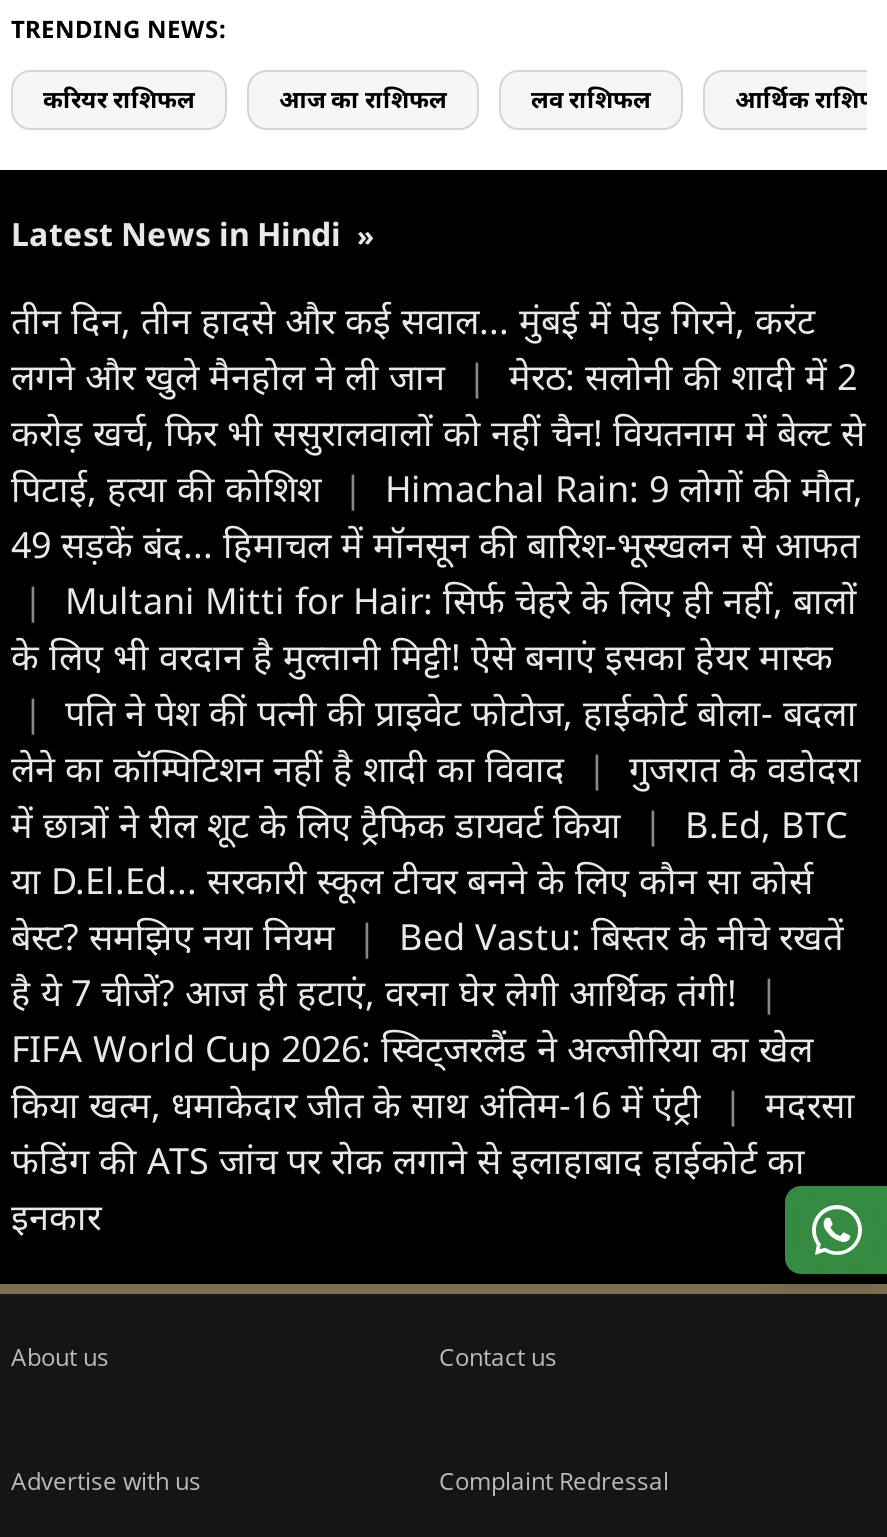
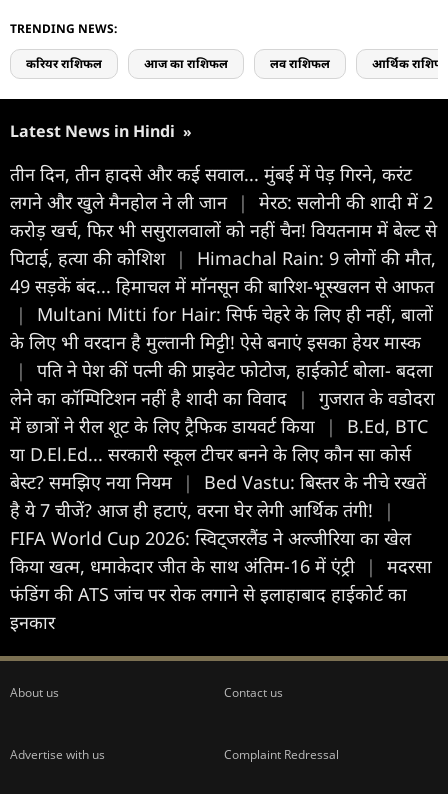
[783,1184,881,1276] [image] -> none

